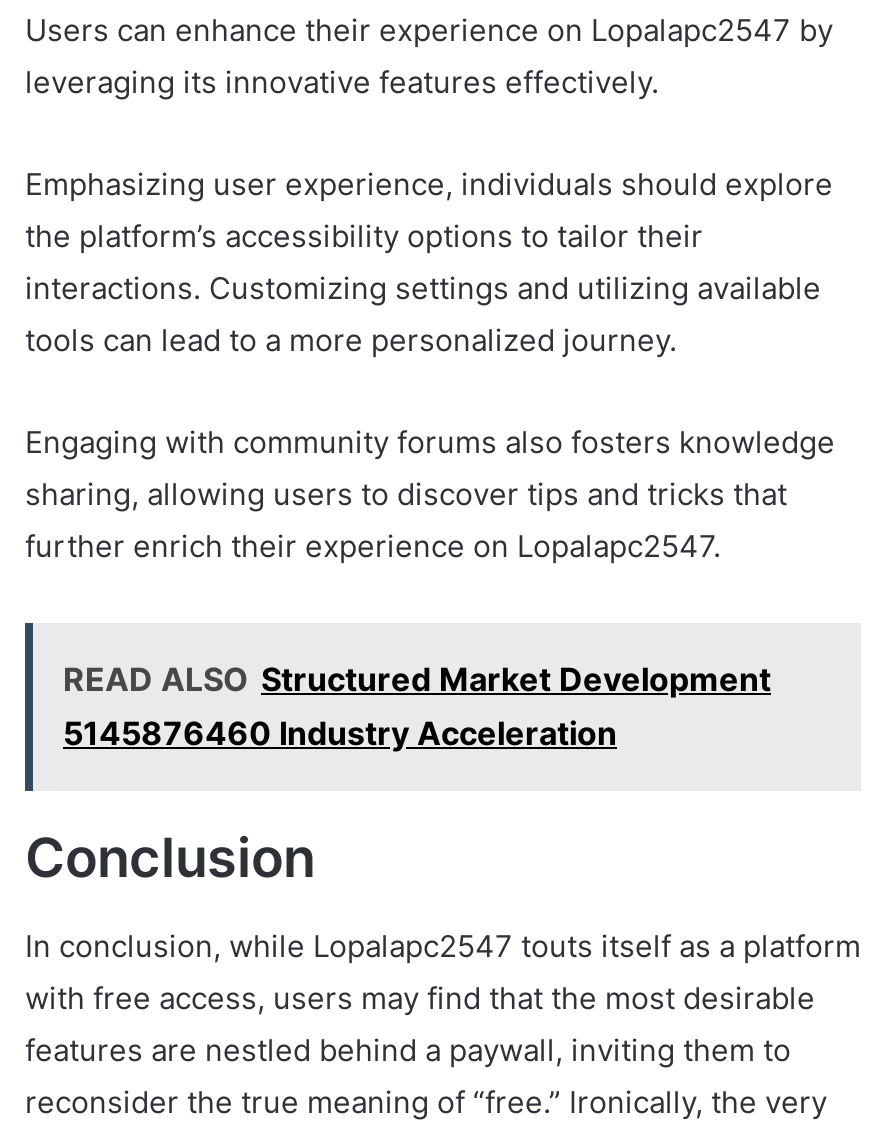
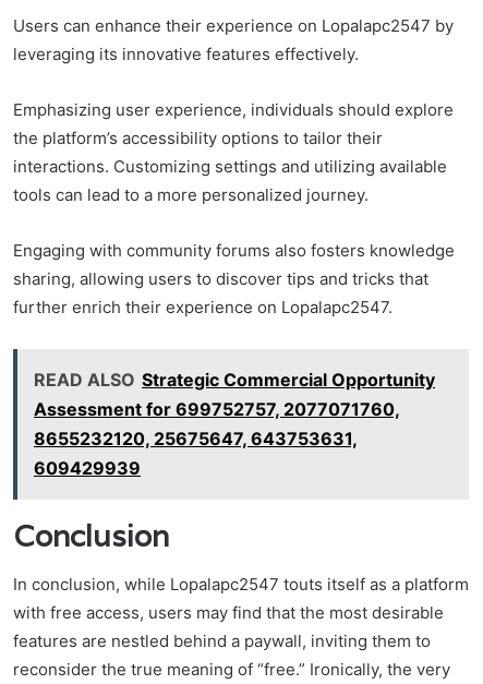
[63,658,771,752] READ ALSO Structured Market Development | 5145876460 Industry Acceleration -> [34,368,435,479] READ ALSO Strategic Commercial Opportunity | Assessment for 699752757, 2077071760, | 8655232120, 25675647, 643753631, | 609429939

